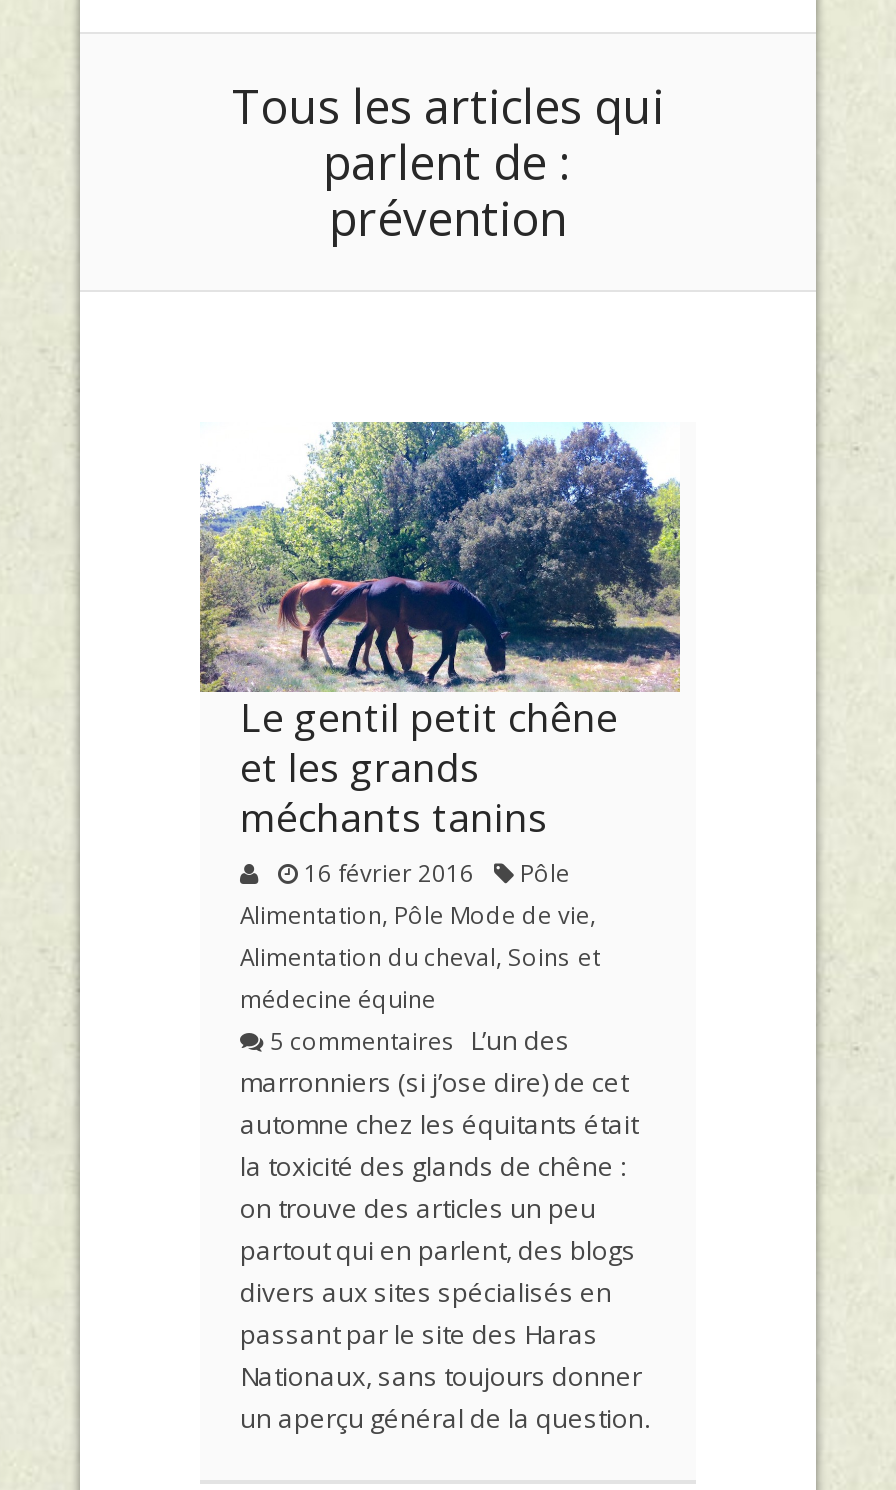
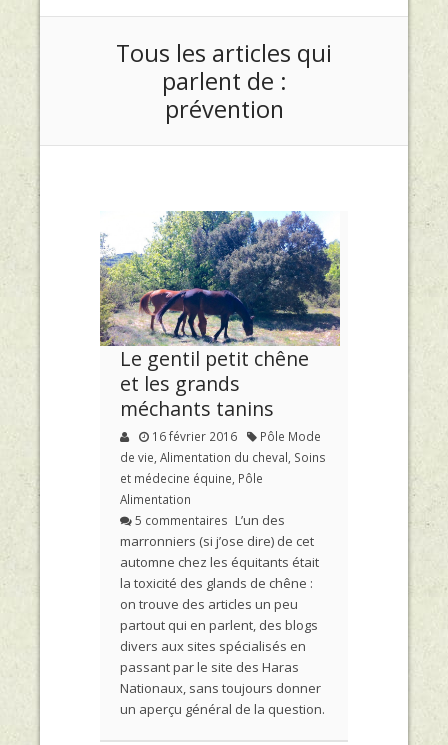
[240,857,600,1015] Pôle | Alimentation, Pôle Mode de vie, | Alimentation du cheval, Soins et | médecine équine -> [120,428,326,507] Pôle Mode | de vie, Alimentation du cheval, Soins | et médecine équine, Pôle | Alimentation

